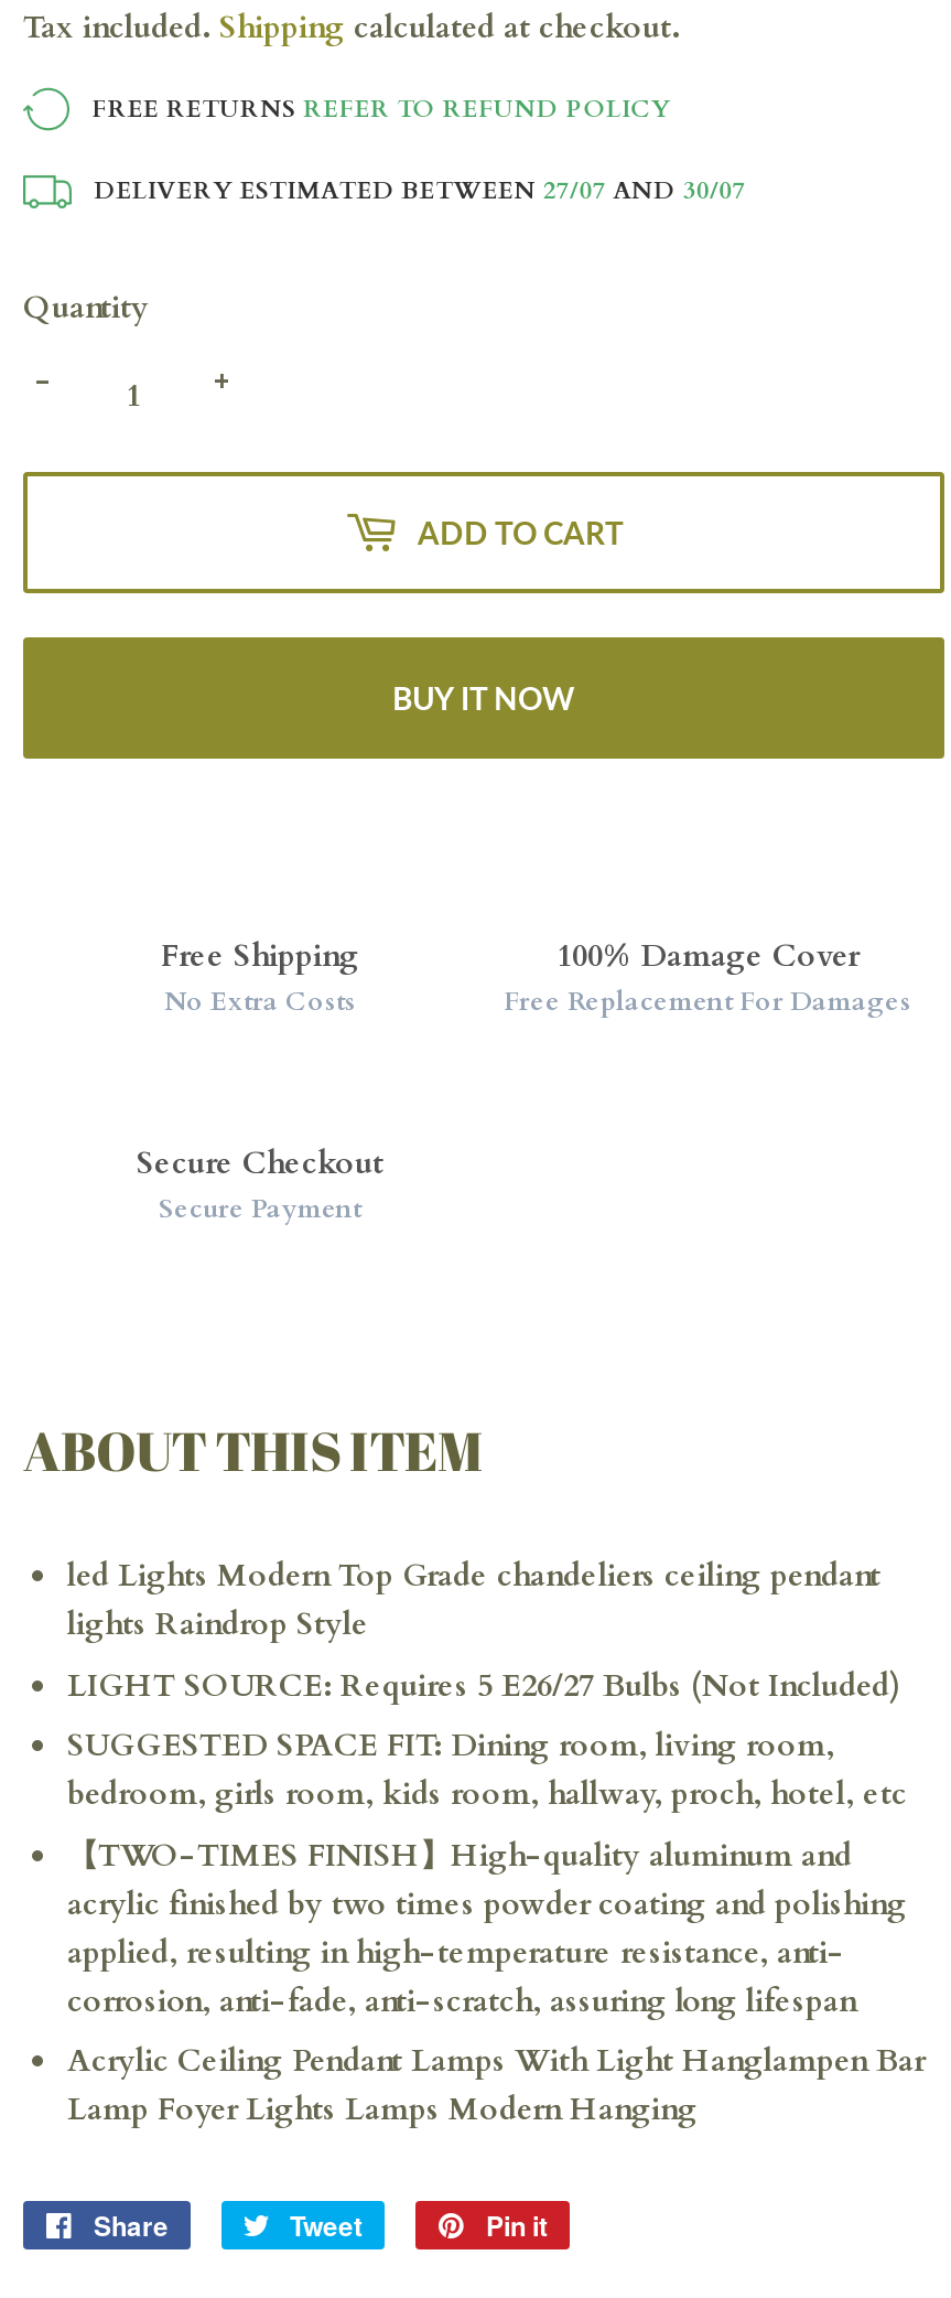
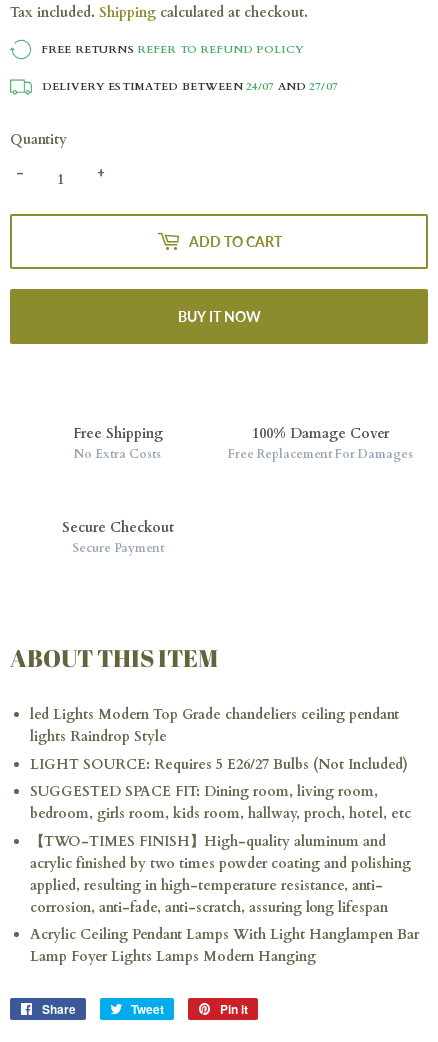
[94,174,746,207] DELIVERY ESTIMATED BETWEEN 27/07 AND 30/07 -> [42,79,338,94] DELIVERY ESTIMATED BETWEEN 24/07 AND 27/07

